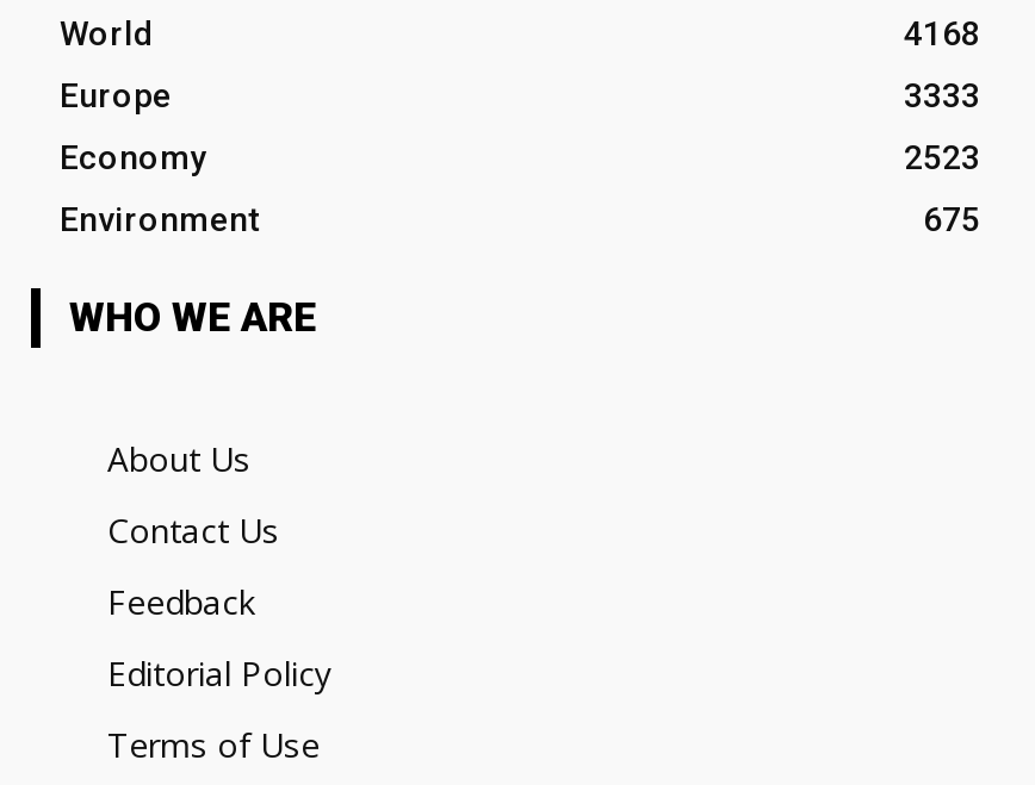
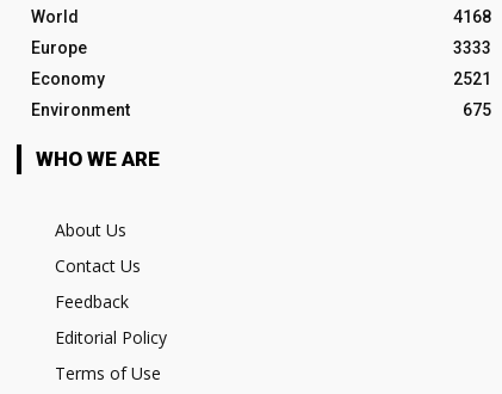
[904,139,980,177] 2523 -> [453,70,491,89] 2521

